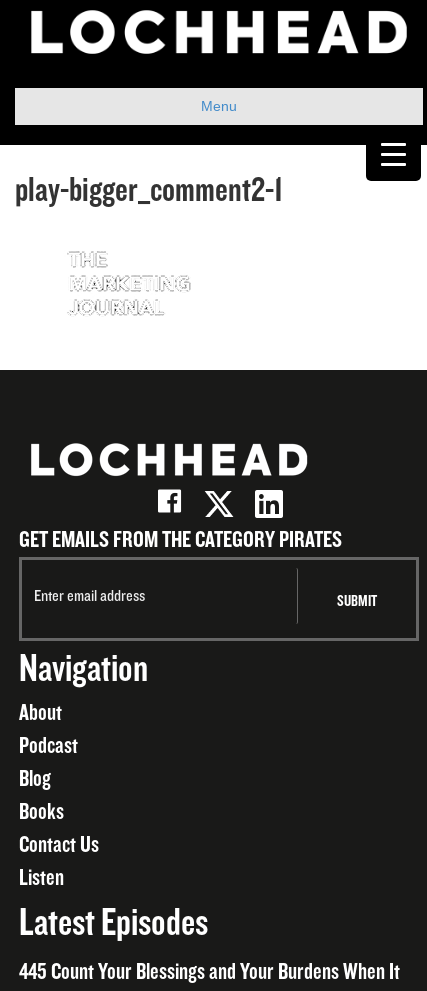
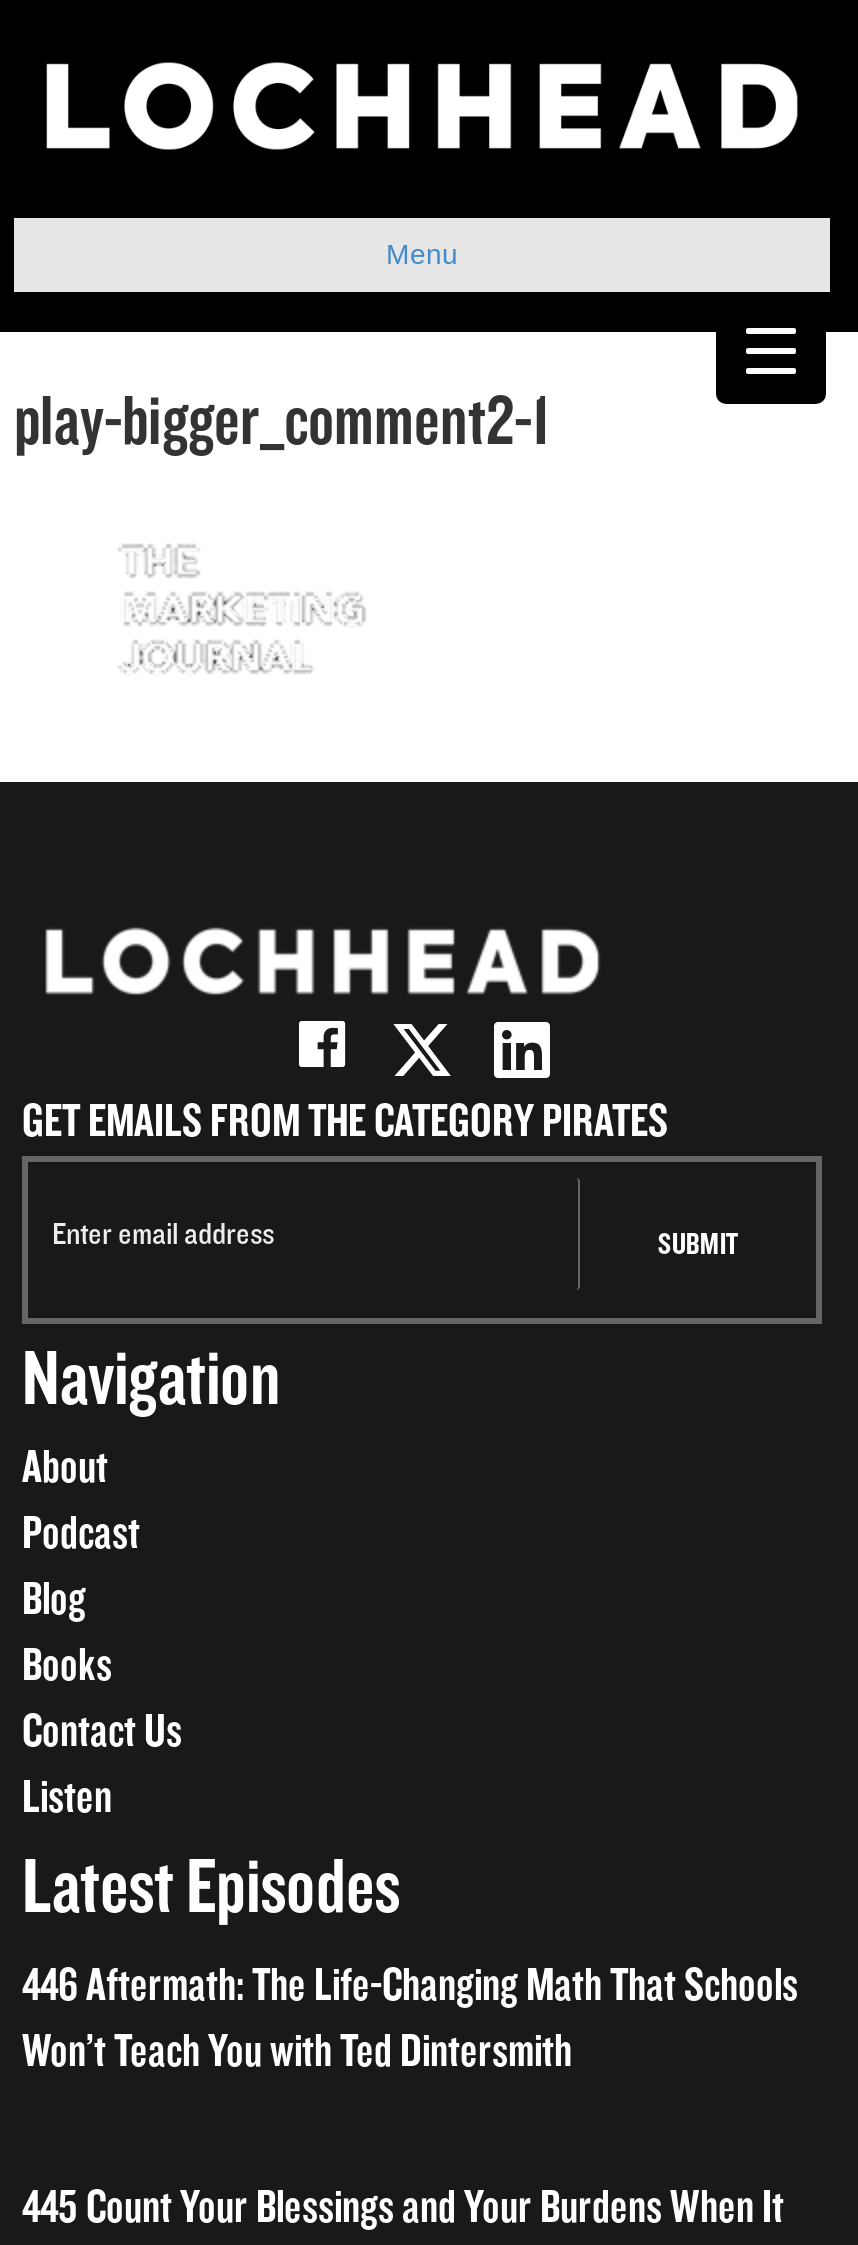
none -> [22,1961,798,2079] 446 Aftermath: The Life-Changing Math That Schools | Won’t Teach You with Ted Dintersmith

